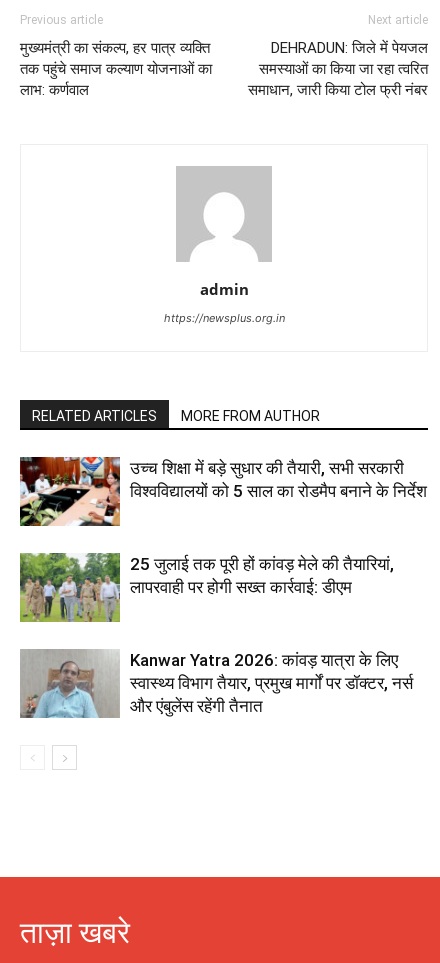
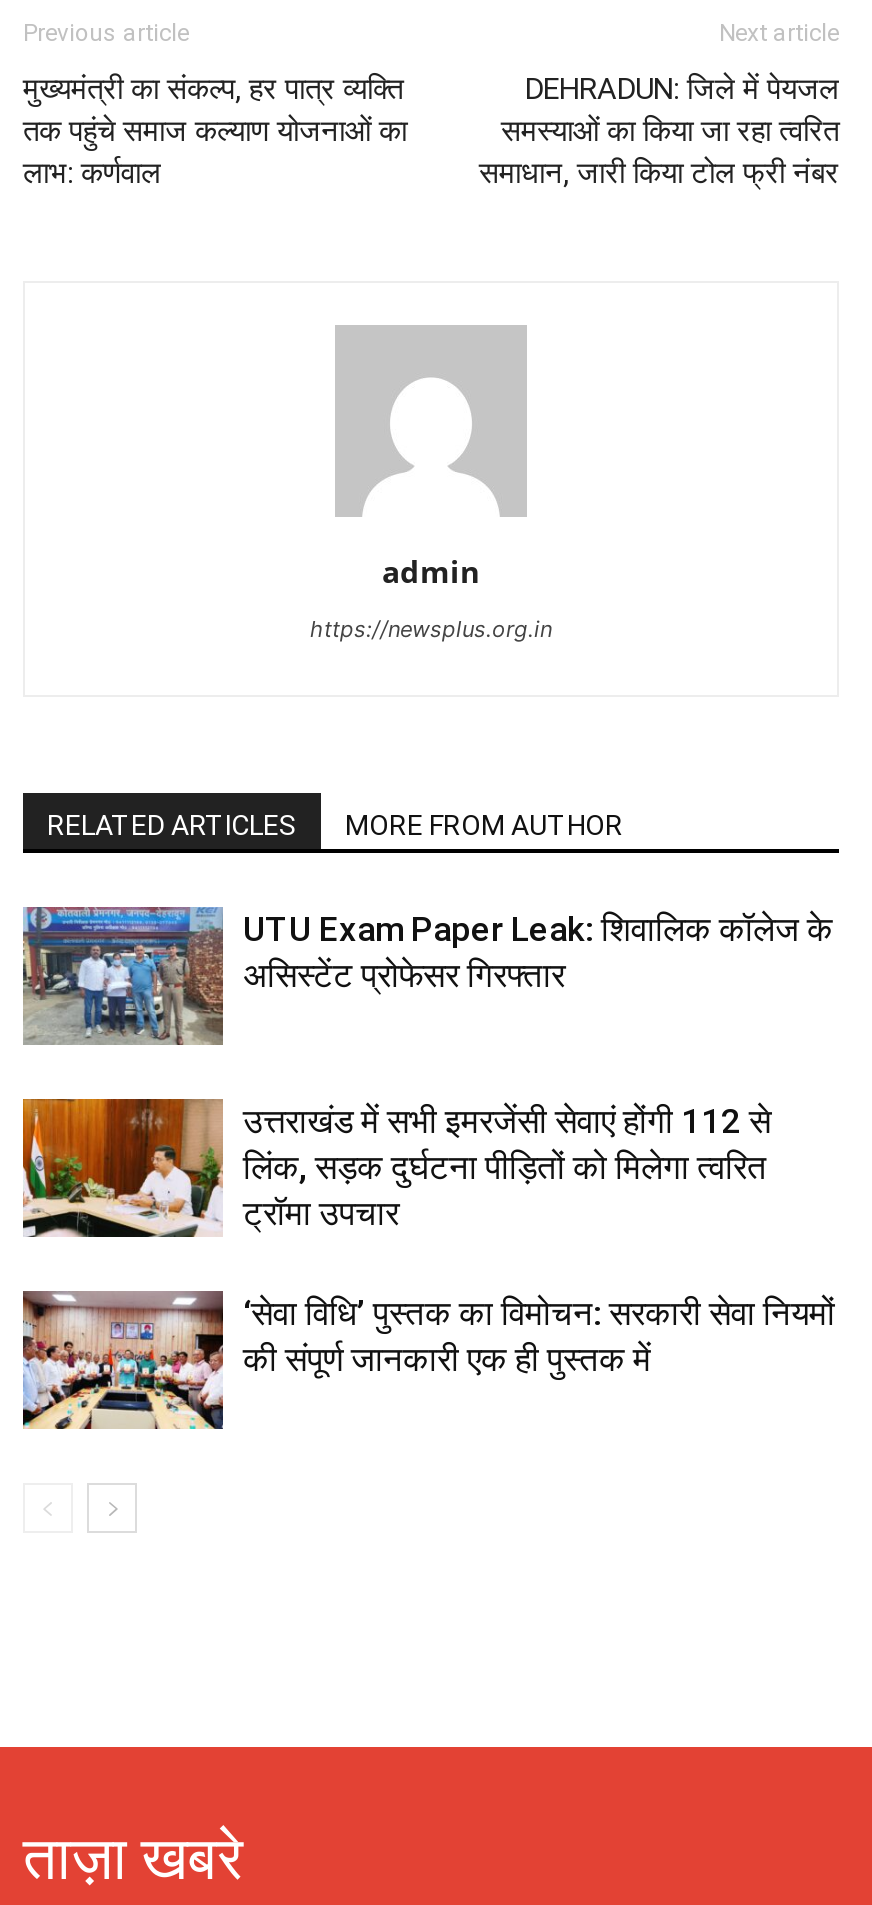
[19,456,427,527] [image] | उच्च शिक्षा में बड़े सुधार की तैयारी, सभी सरकारी | विश्वविद्यालयों को 5 साल का रोडमैप बनाने के निर्देश -> [21,905,833,1047] [image] | UTU Exam Paper Leak: शिवालिक कॉलेज के | असिस्टेंट प्रोफेसर गिरफ्तार
[19,552,394,623] [image] | 25 जुलाई तक पूरी हों कांवड़ मेले की तैयारियां, | लापरवाही पर होगी सख्त कार्रवाई: डीएम -> [21,1097,771,1239] [image] | उत्तराखंड में सभी इमरजेंसी सेवाएं होंगी 112 से | लिंक, सड़क दुर्घटना पीड़ितों को मिलेगा त्वरित | ट्रॉमा उपचार
[20,650,413,719] [image] | Kanwar Yatra 2026: कांवड़ यात्रा के लिए | स्वास्थ्य विभाग तैयार, प्रमुख मार्गों पर डॉक्टर, नर्स | और एंबुलेंस रहेंगी तैनात -> [23,1291,835,1431] [image] | ‘सेवा विधि’ पुस्तक का विमोचन: सरकारी सेवा नियमों | की संपूर्ण जानकारी एक ही पुस्तक में

